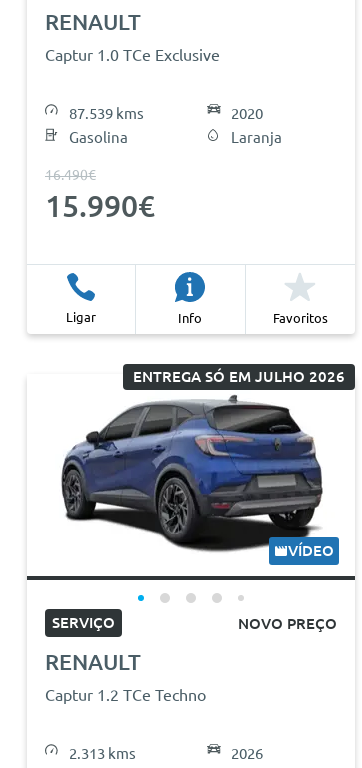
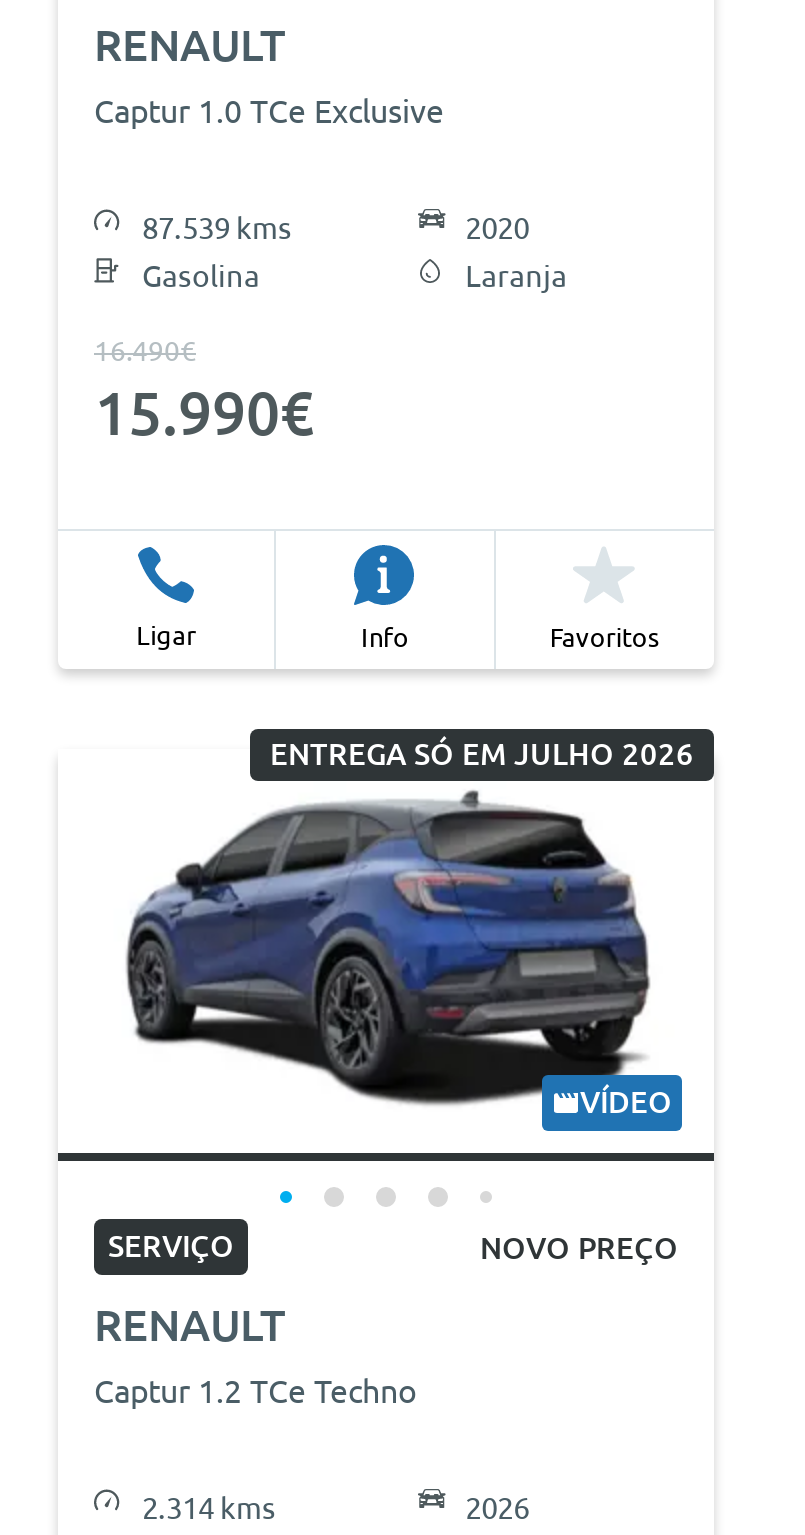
[69,745,136,762] 2.313 kms -> [142,1491,276,1525] 2.314 kms

